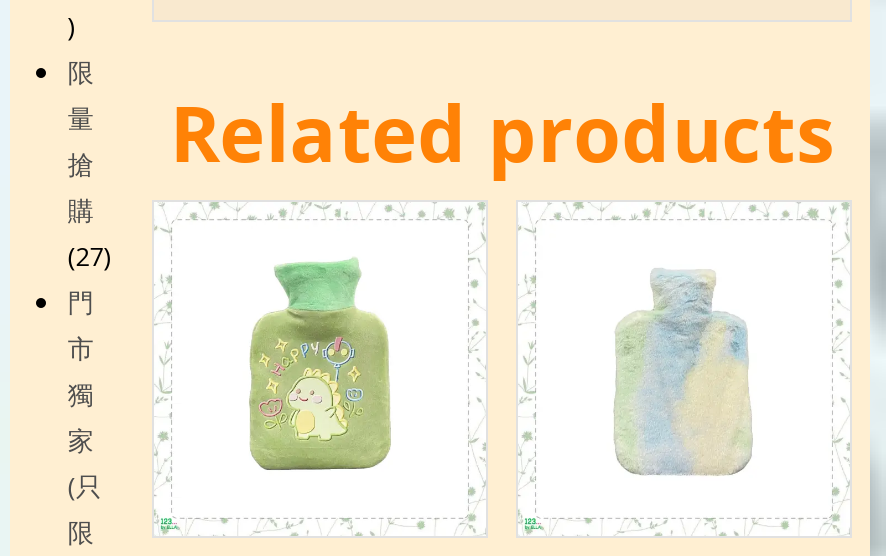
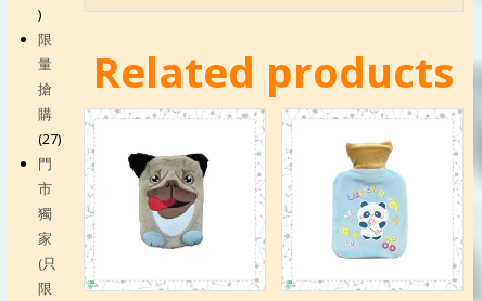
[234,258,392,472] [image] -> [127,141,213,254] [image]
[612,260,752,476] [image] -> [332,140,408,259] [image]

